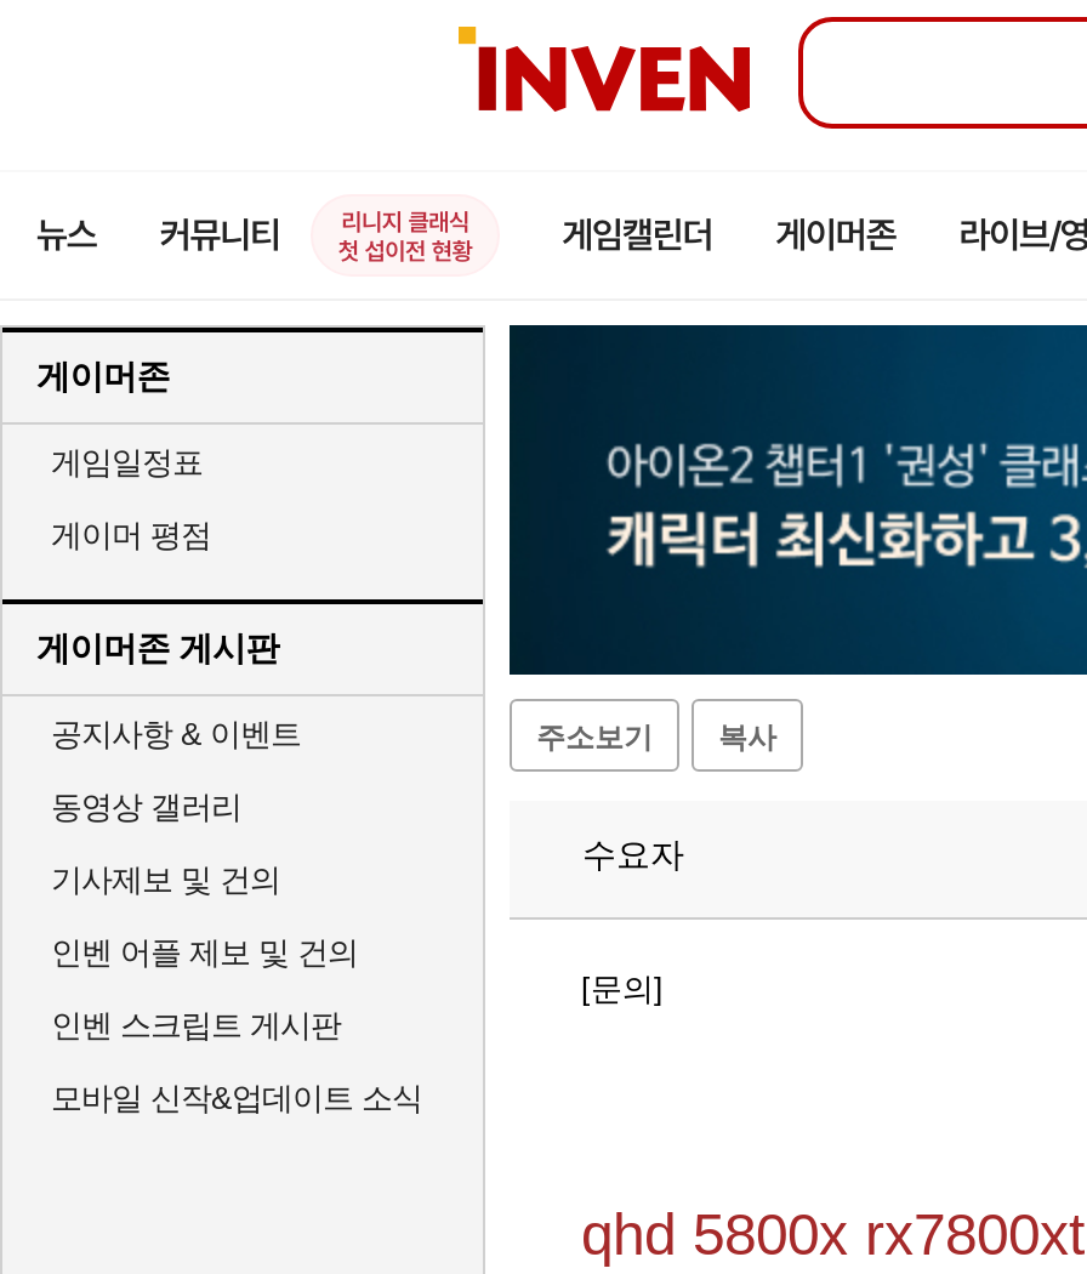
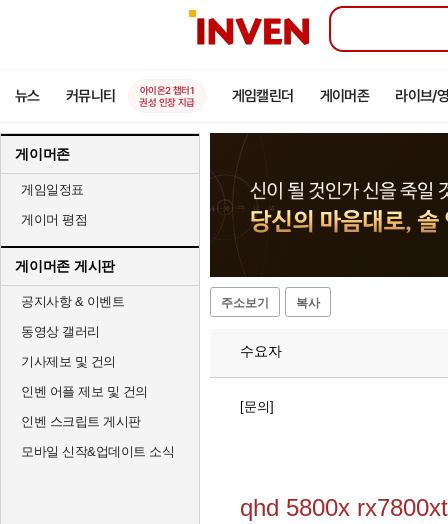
[338,206,472,265] 리니지 클래식 | 첫 섭이전 현황 -> [139,84,195,108] 아이온2 챕터1 | 권성 인장 지급
[510,325,1080,675] [image] -> [210,133,445,277] [image]

